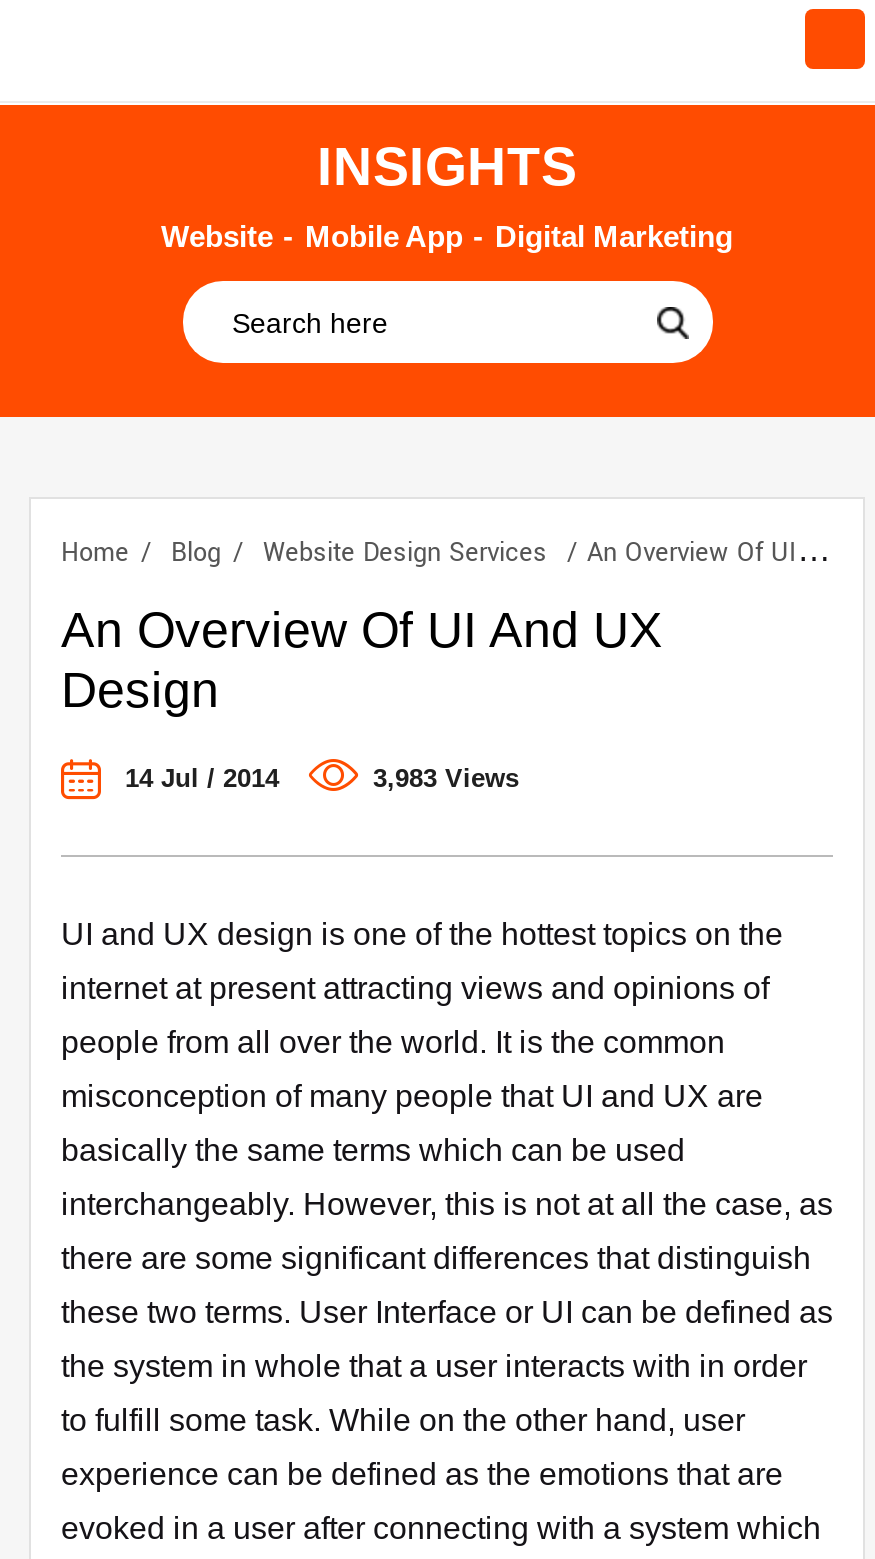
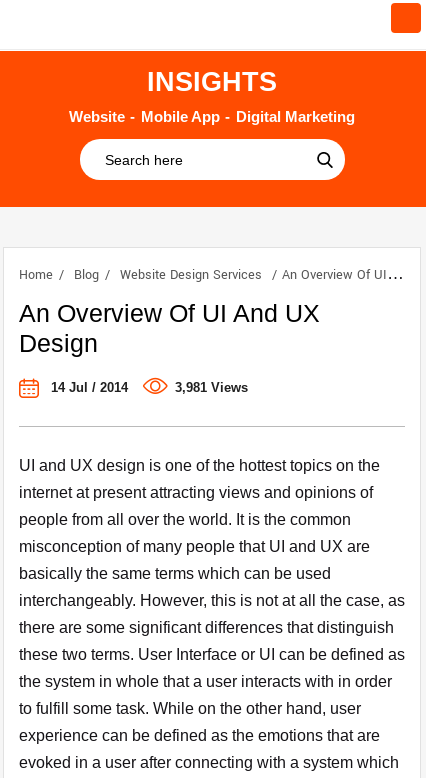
[373,763,519,793] 3,983 Views -> [175,380,248,395] 3,981 Views

